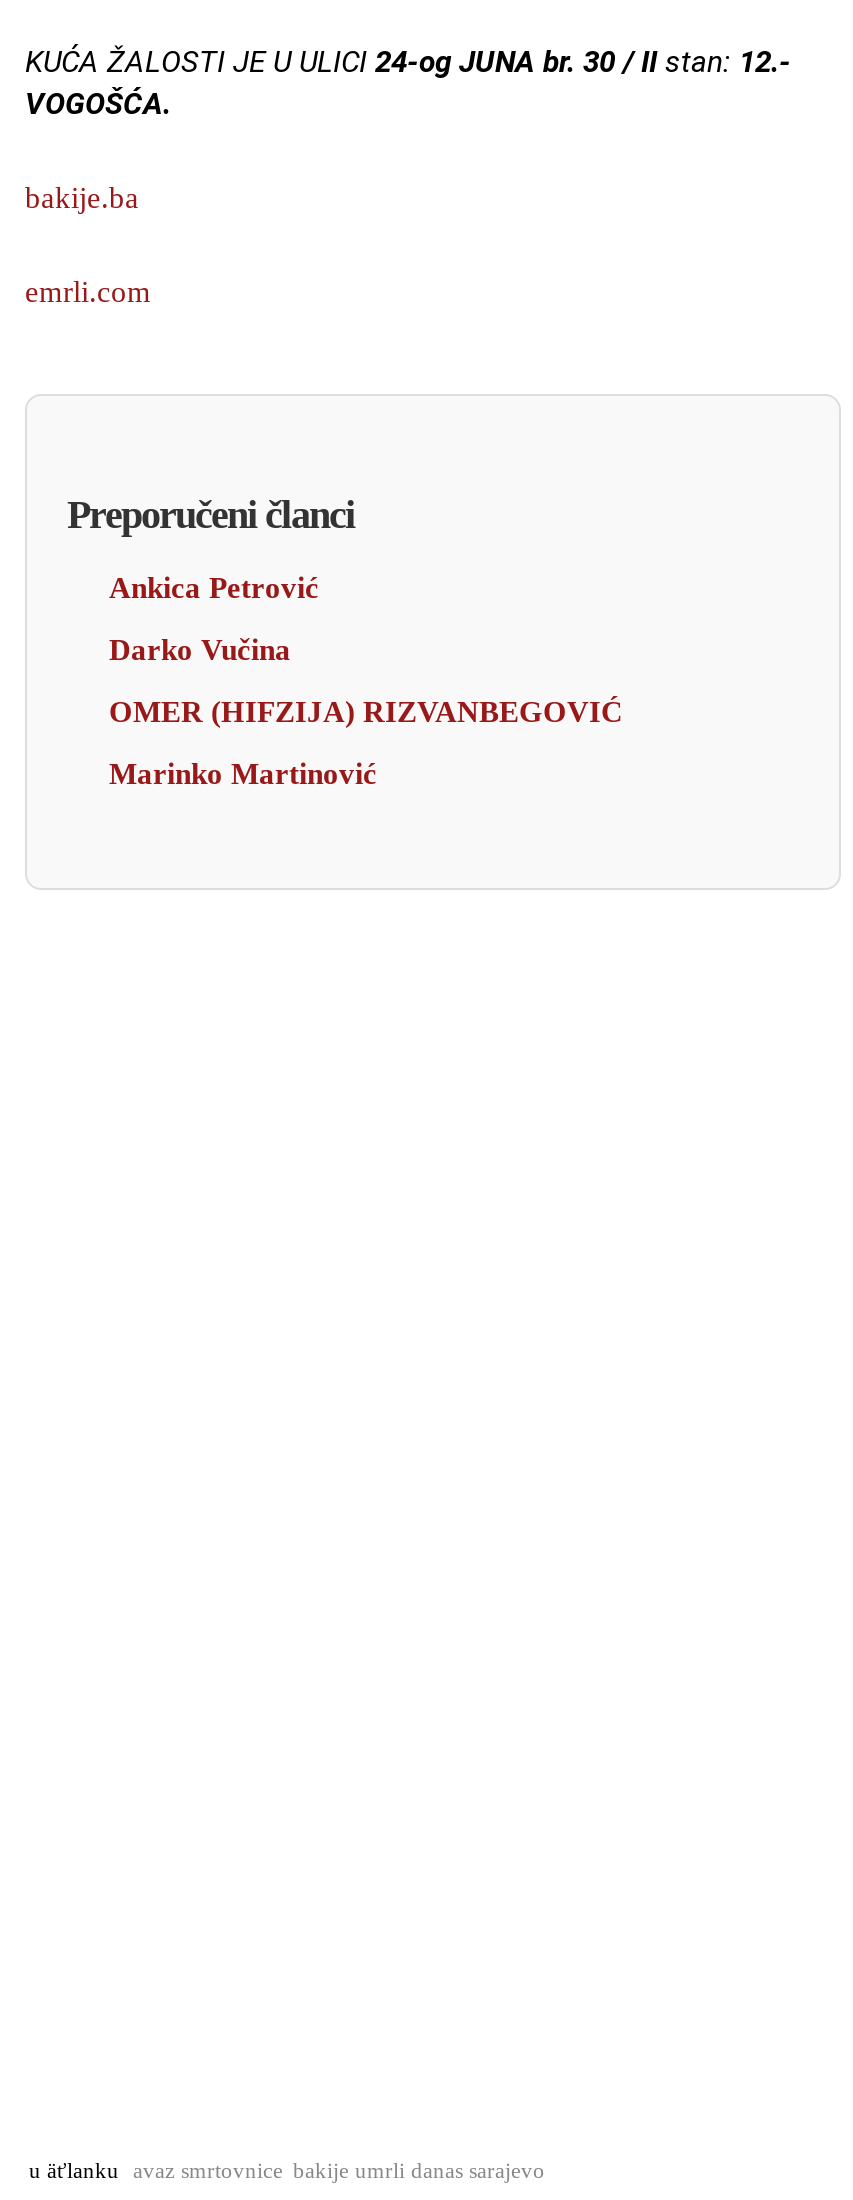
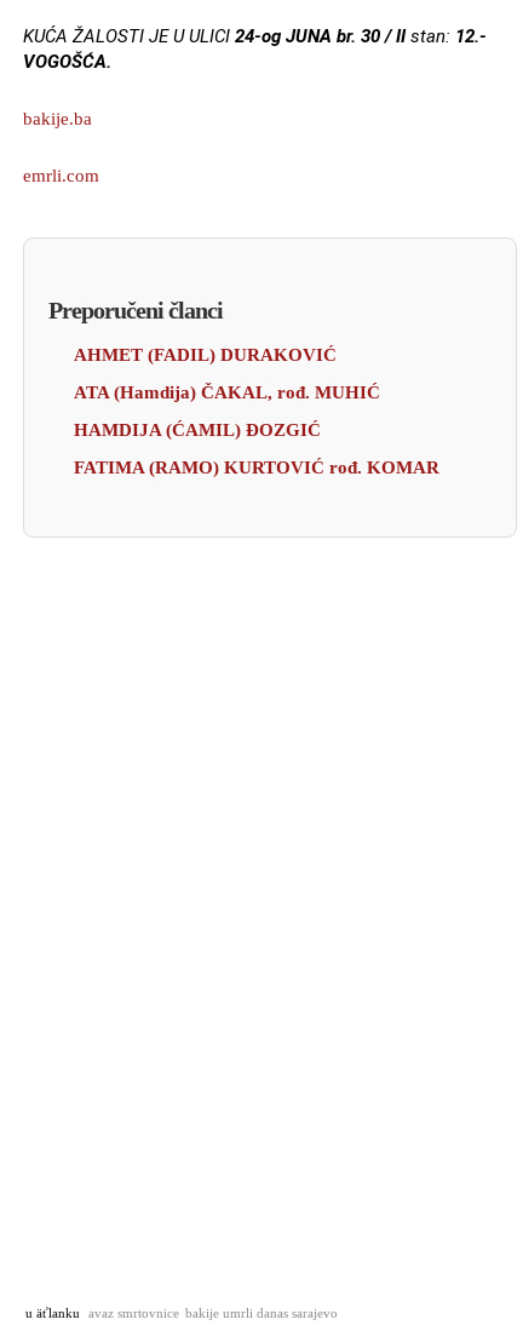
[109,573,319,605] Ankica Petrović -> [74,346,337,365] AHMET (FADIL) DURAKOVIĆ
[109,635,291,667] Darko Vučina -> [74,383,380,403] ATA (Hamdija) ČAKAL, rođ. MUHIĆ
[109,697,623,729] OMER (HIFZIJA) RIZVANBEGOVIĆ -> [74,421,321,440] HAMDIJA (ĆAMIL) ĐOZGIĆ
[109,759,377,791] Marinko Martinović -> [74,458,439,478] FATIMA (RAMO) KURTOVIĆ rođ. KOMAR

